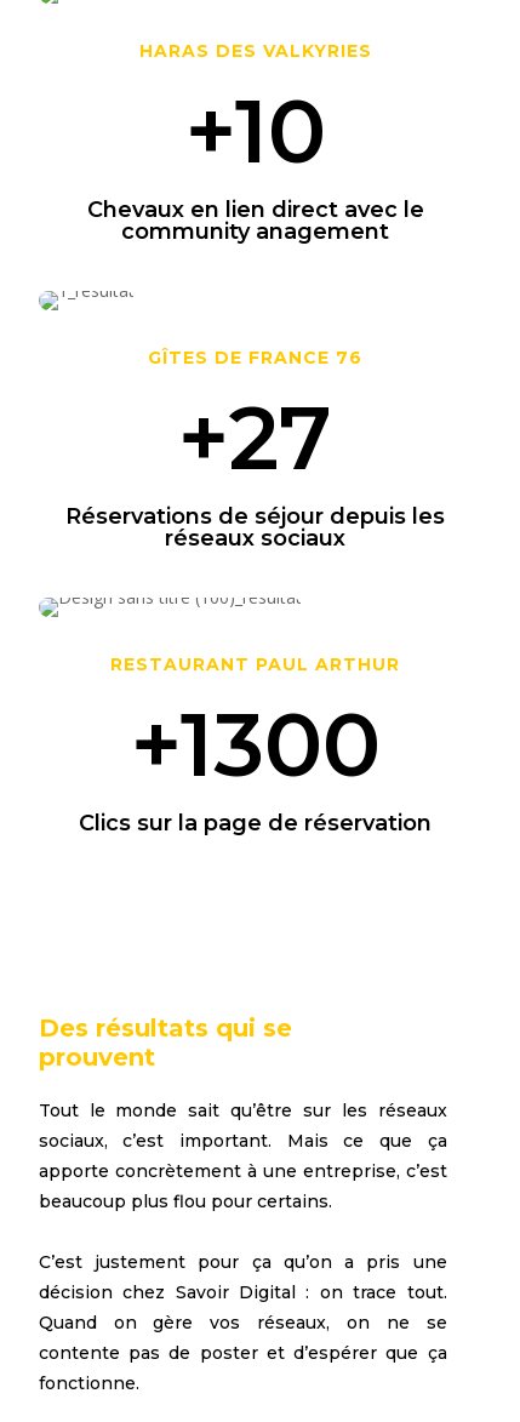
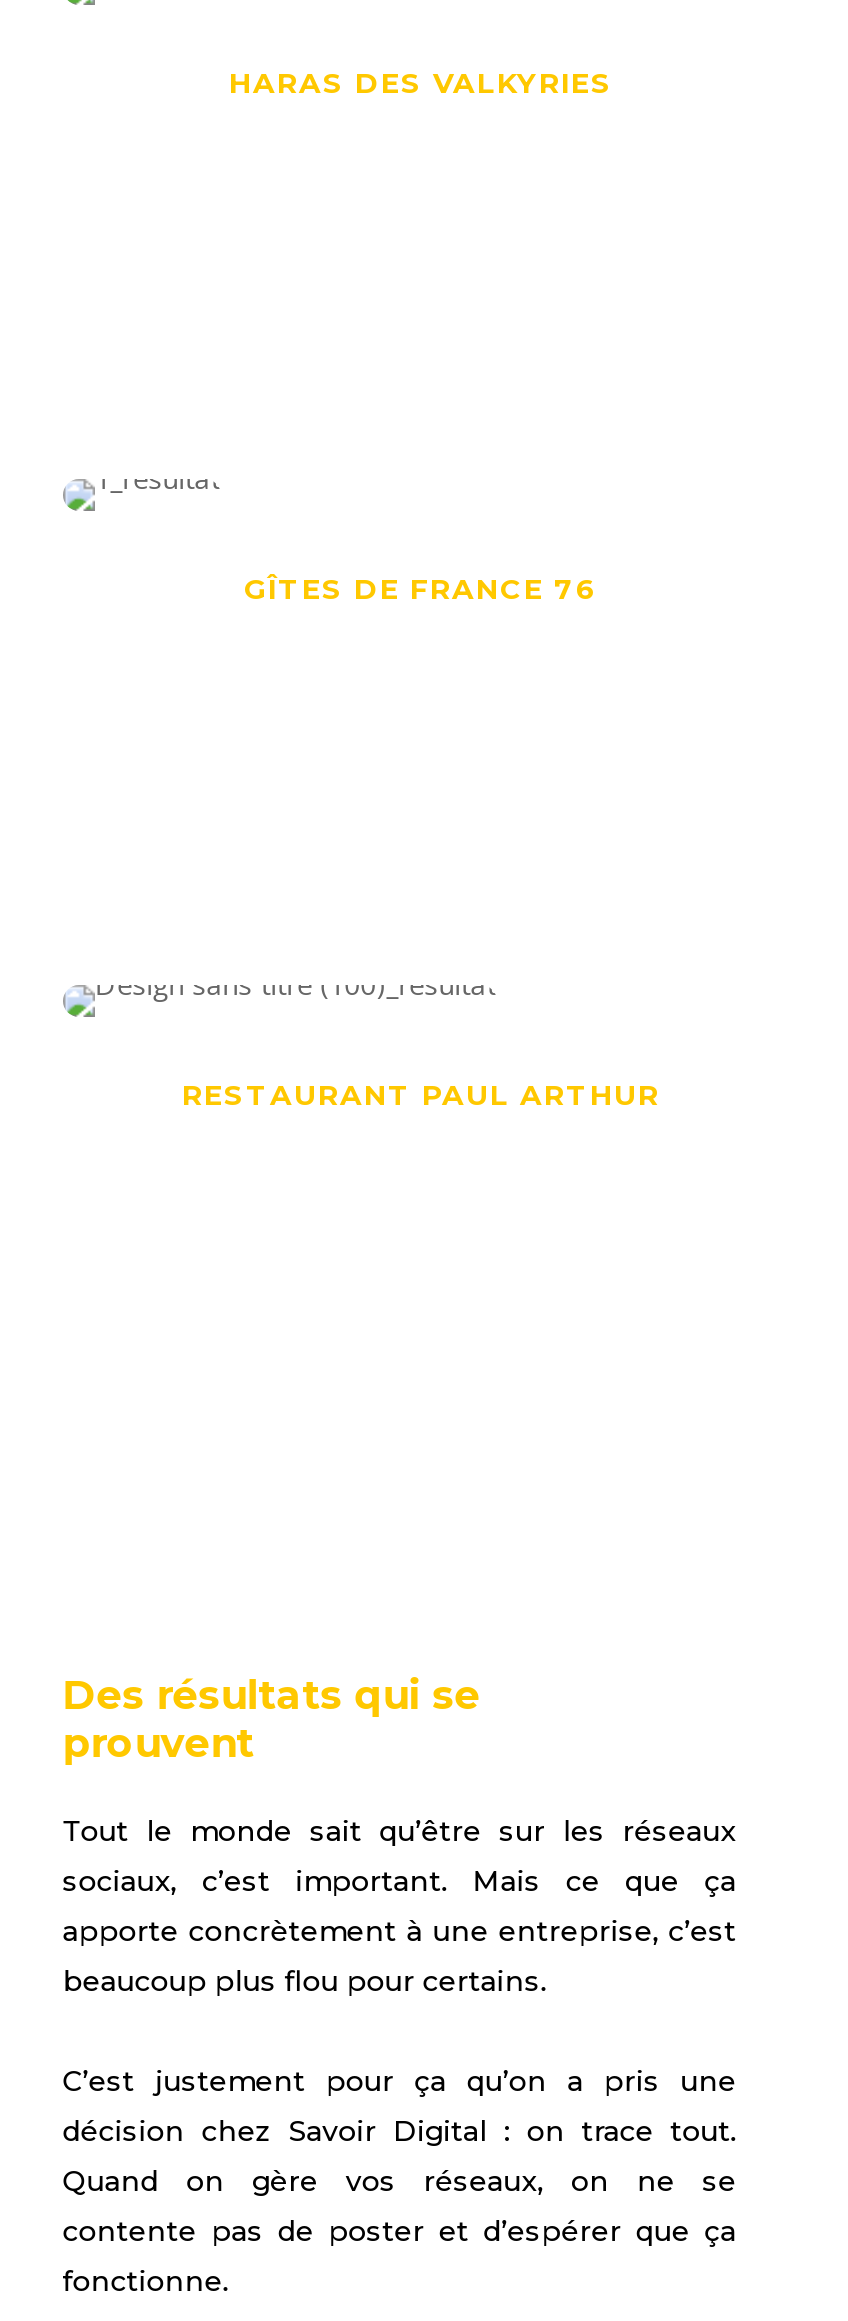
[87,78,424,245] +10 | Chevaux en lien direct avec le | community anagement -> none
[66,384,445,552] +27 | Réservations de séjour depuis les | réseaux sociaux -> none
[79,691,432,836] +1300 | Clics sur la page de réservation -> none

